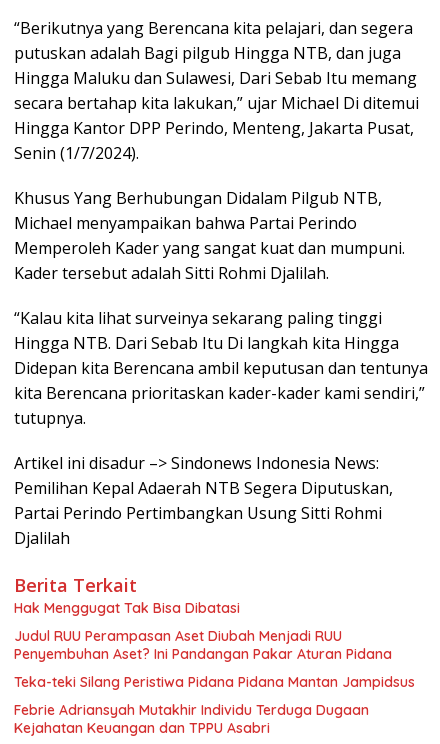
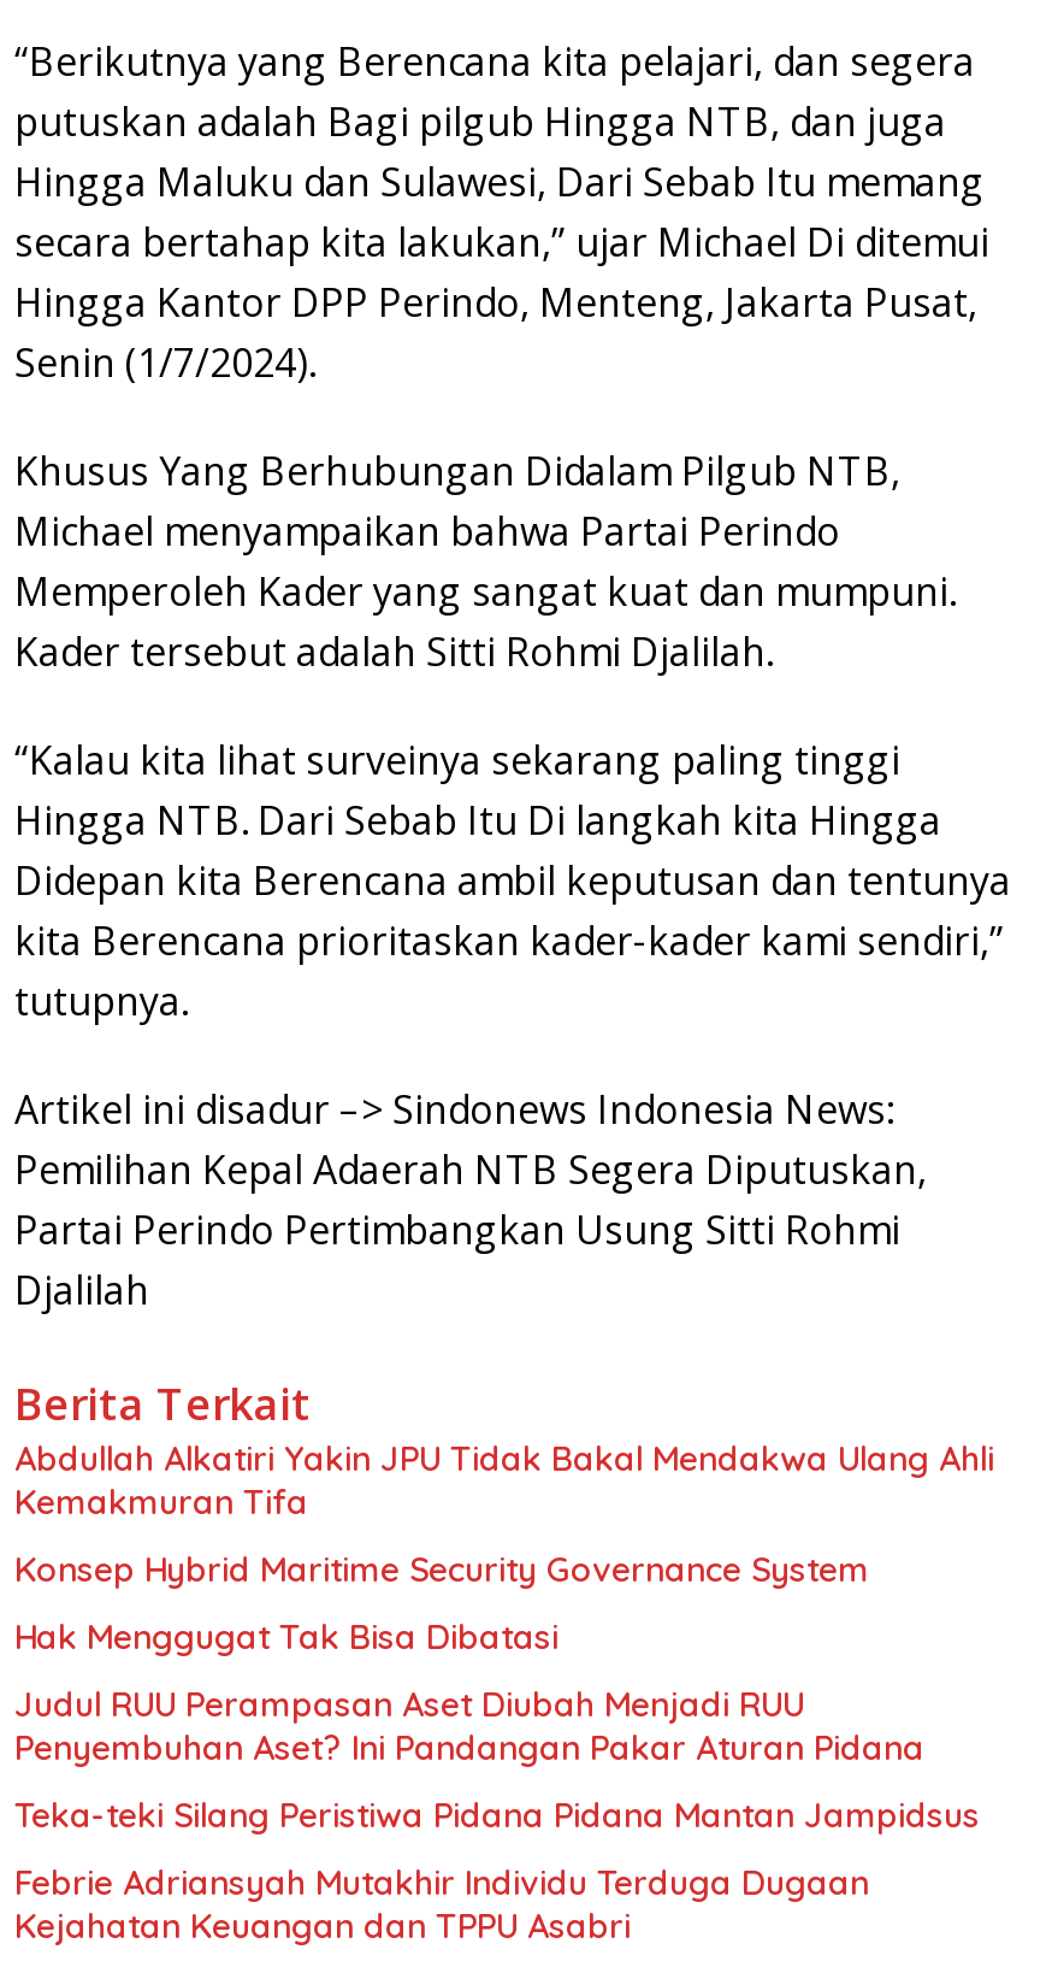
none -> [14,1437,994,1591] Abdullah Alkatiri Yakin JPU Tidak Bakal Mendakwa Ulang Ahli | Kemakmuran Tifa | Konsep Hybrid Maritime Security Governance System

